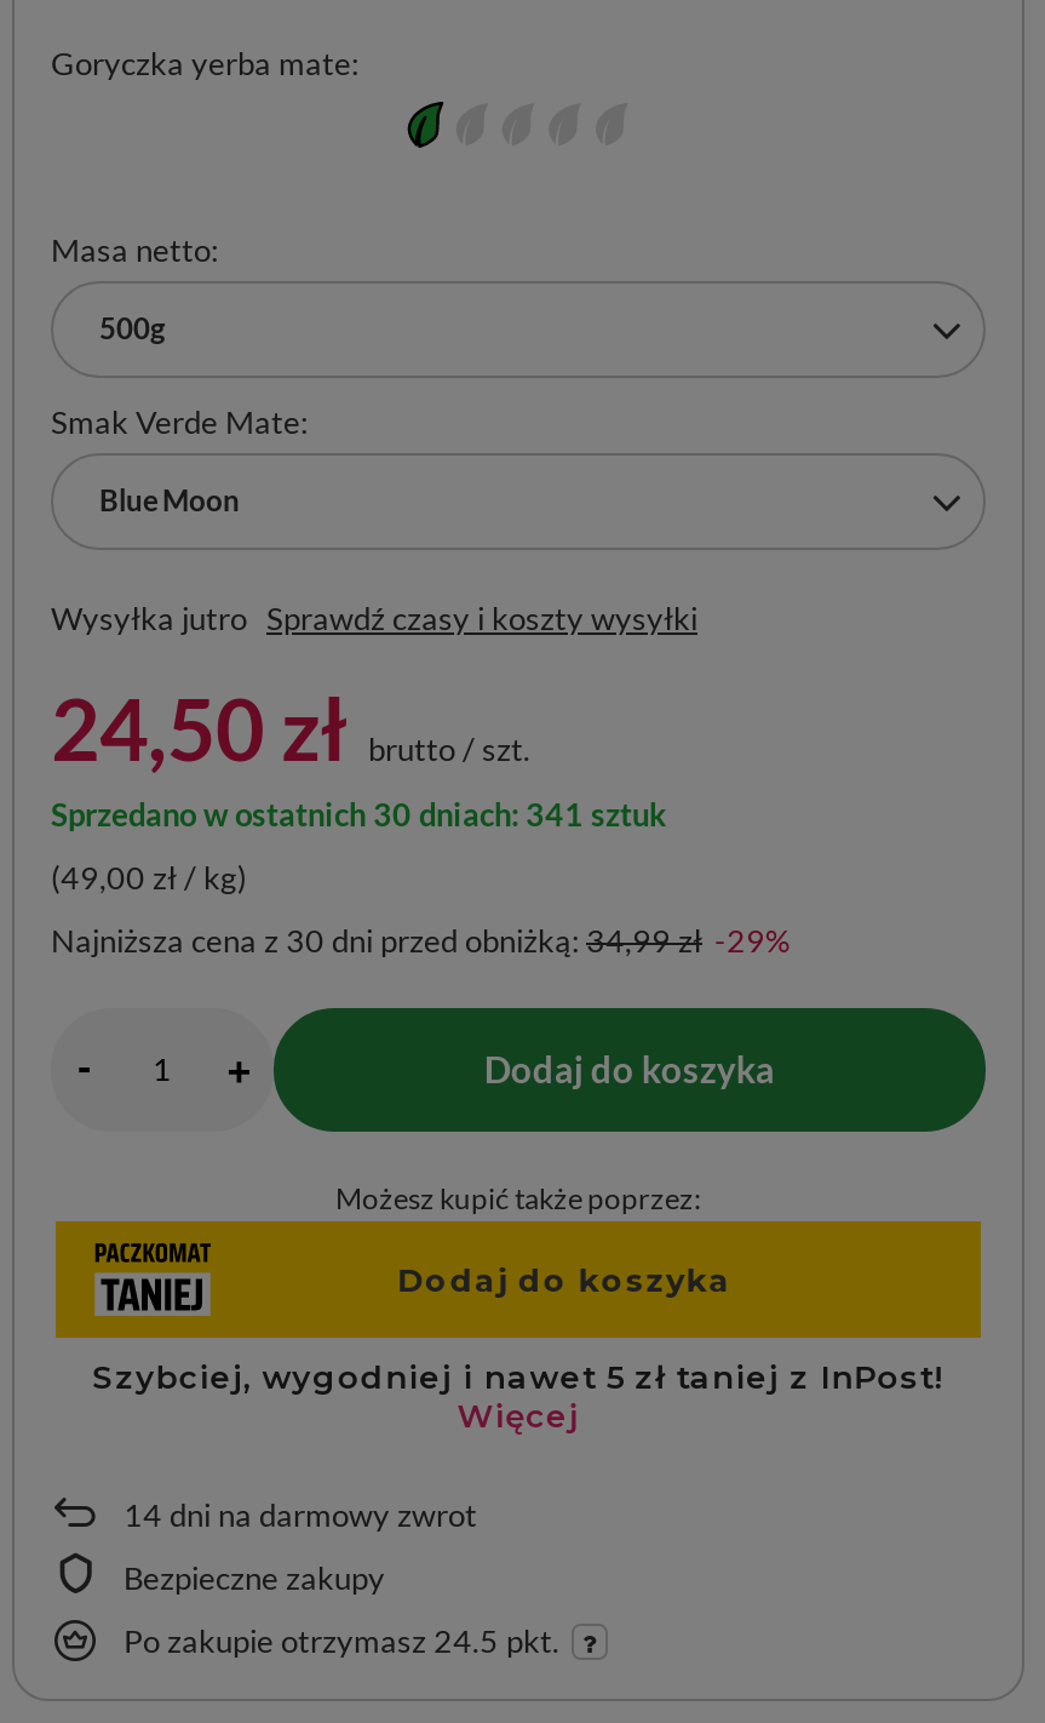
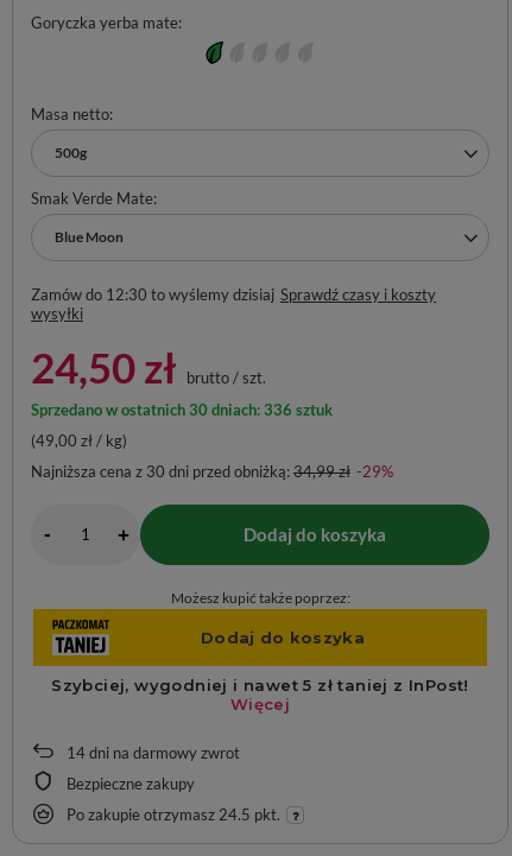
[51,599,697,637] Wysyłka jutro Sprawdź czasy i koszty wysyłki -> [31,285,436,323] Zamów do 12:30 to wyślemy dzisiaj Sprawdź czasy i koszty | wysyłki
[51,795,666,834] Sprzedano w ostatnich 30 dniach: 341 sztuk -> [31,400,333,419] Sprzedano w ostatnich 30 dniach: 336 sztuk

